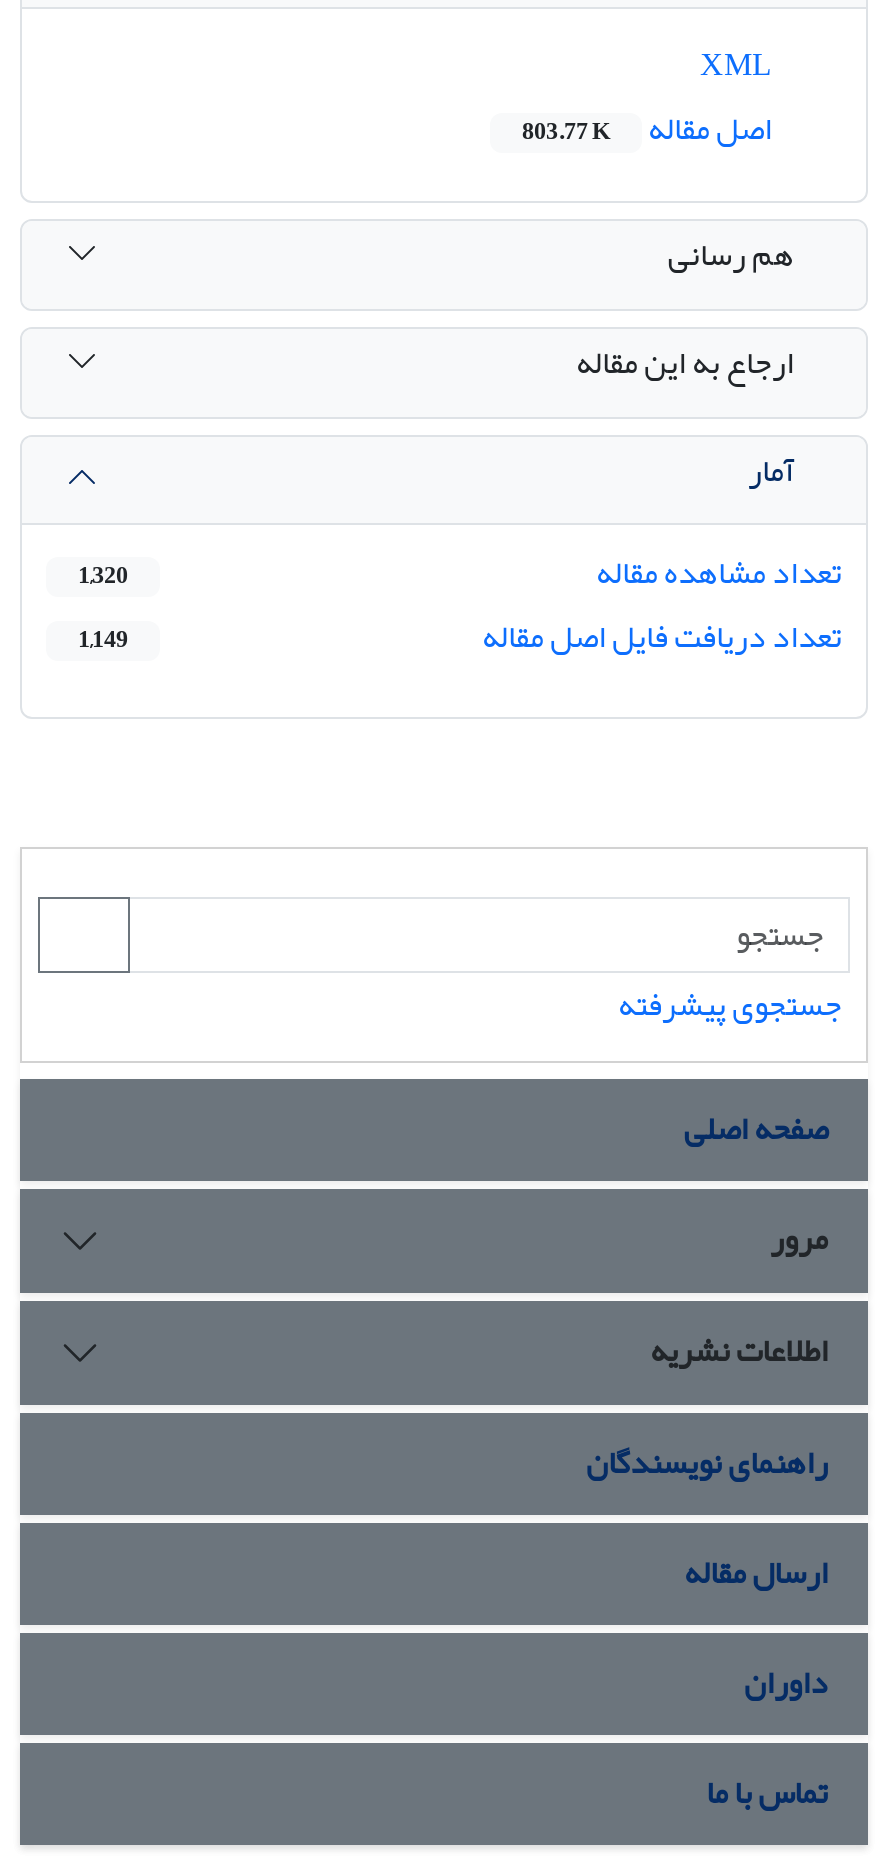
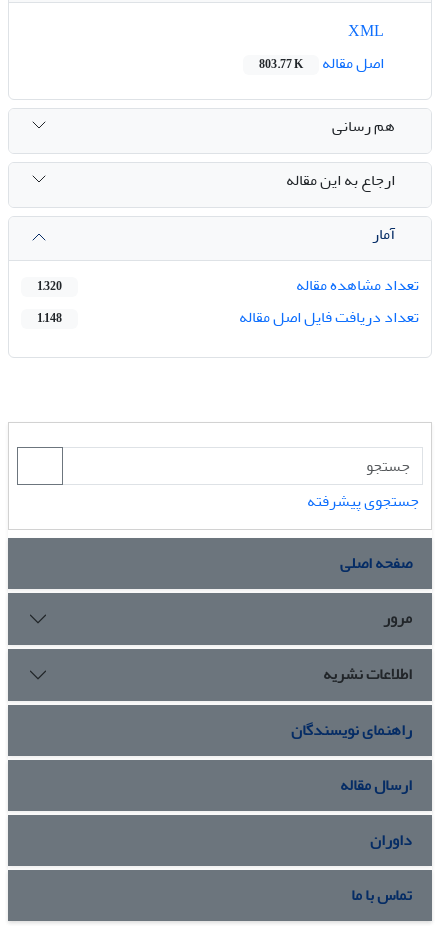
[78,617,128,663] 1,149 -> [37,307,62,330] 1,148

